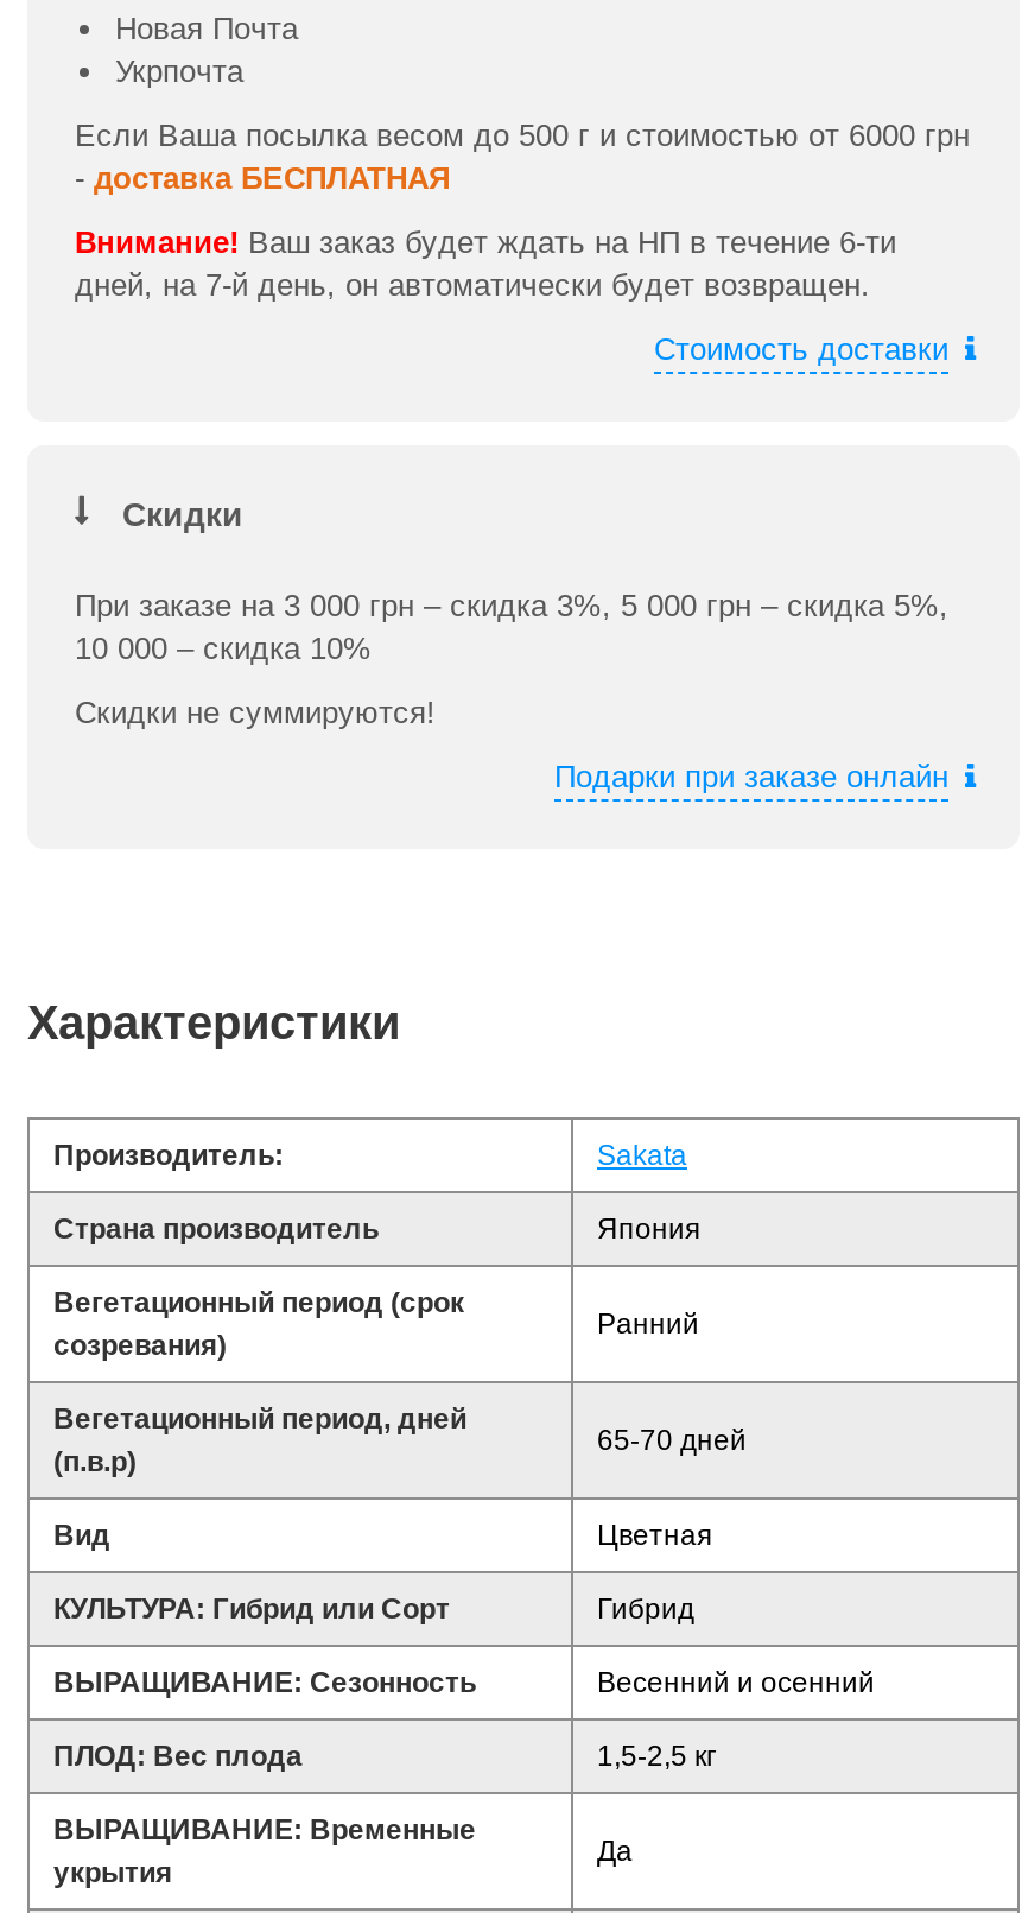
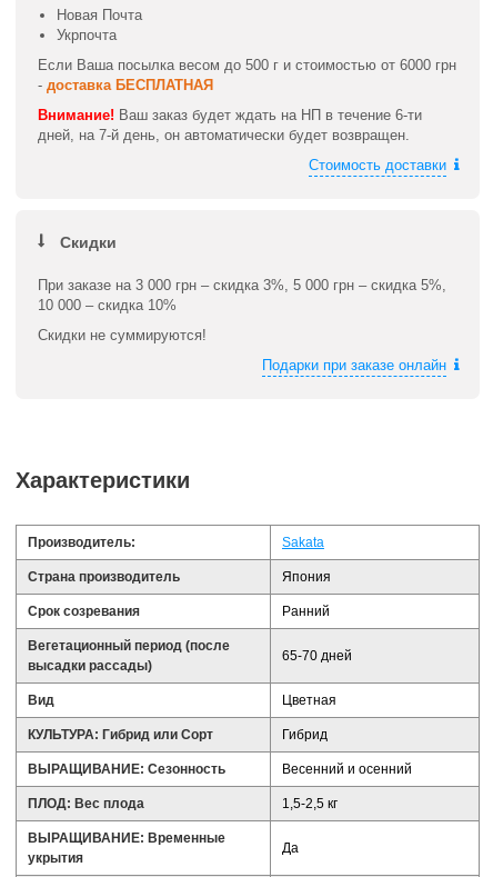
[53,1286,464,1362] Вегетационный период (срок | созревания) -> [28,604,140,619] Срок созревания
[53,1402,466,1478] Вегетационный период, дней | (п.в.р) -> [28,638,230,674] Вегетационный период (после | высадки рассады)

